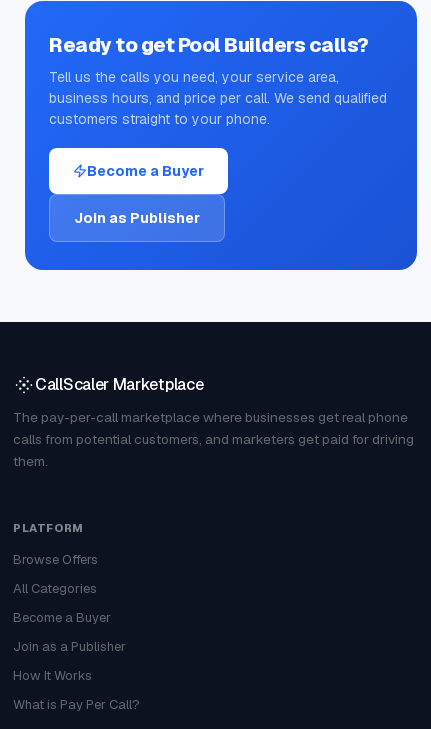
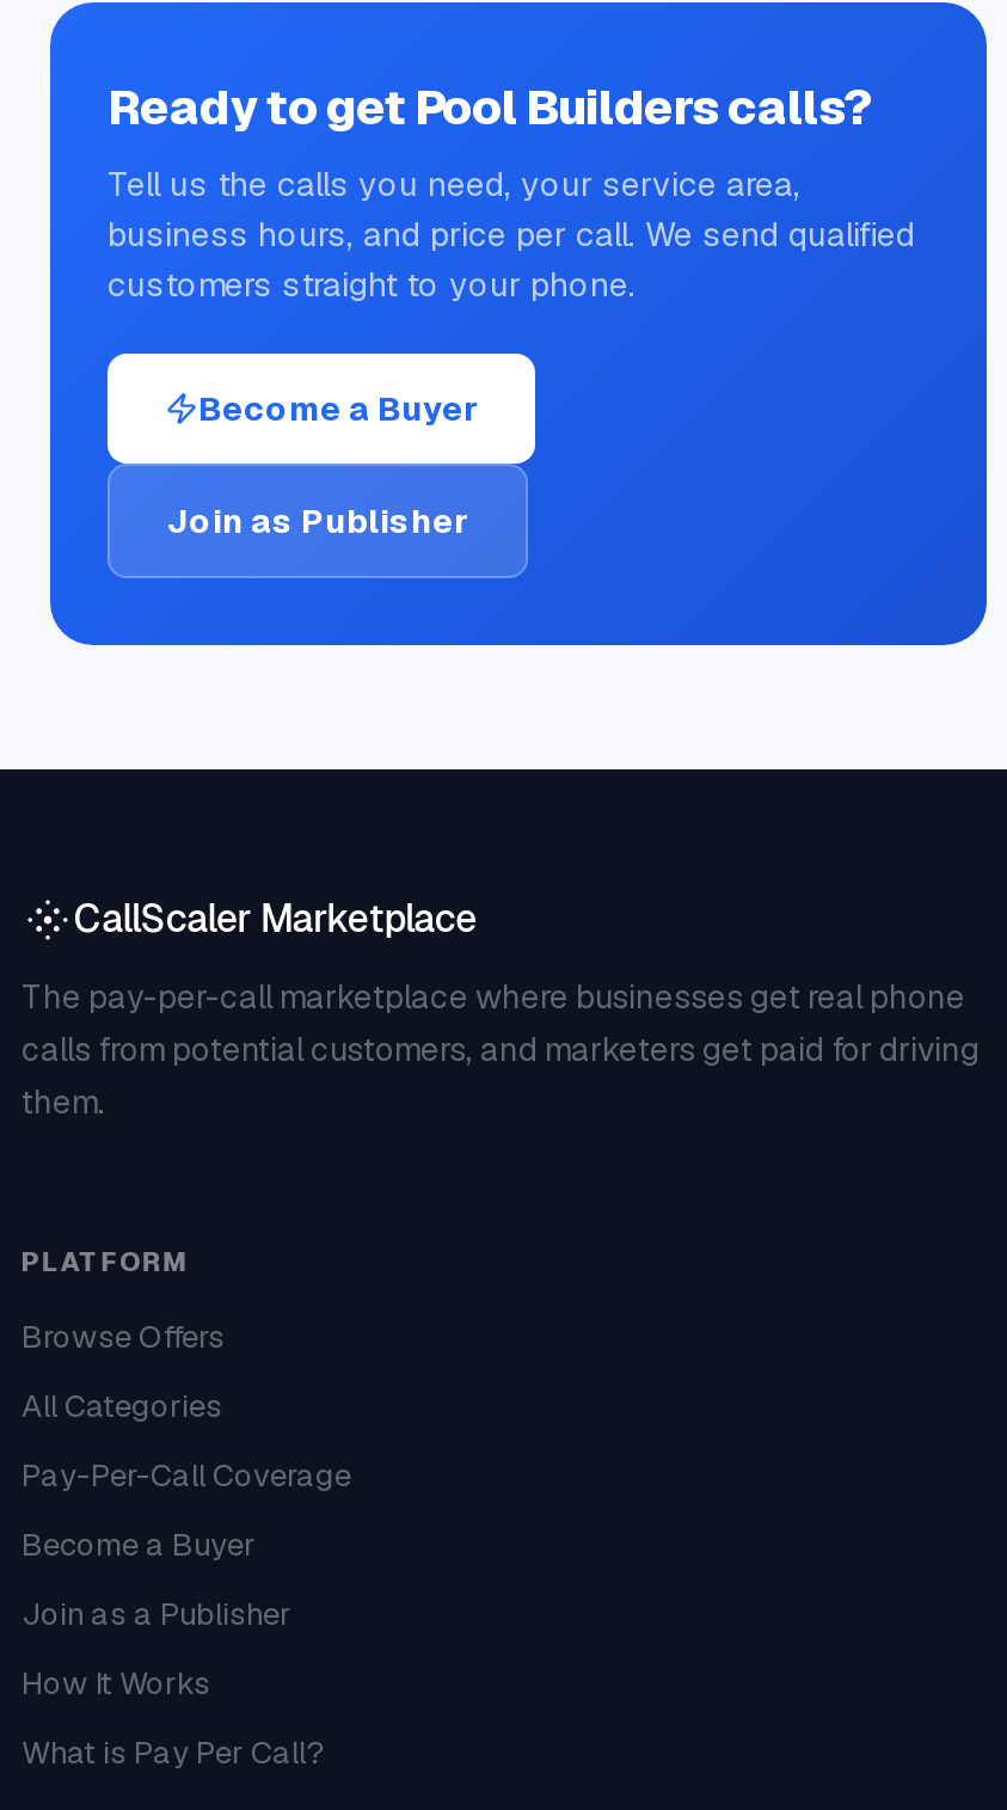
none -> [22,1455,351,1496] Pay-Per-Call Coverage

